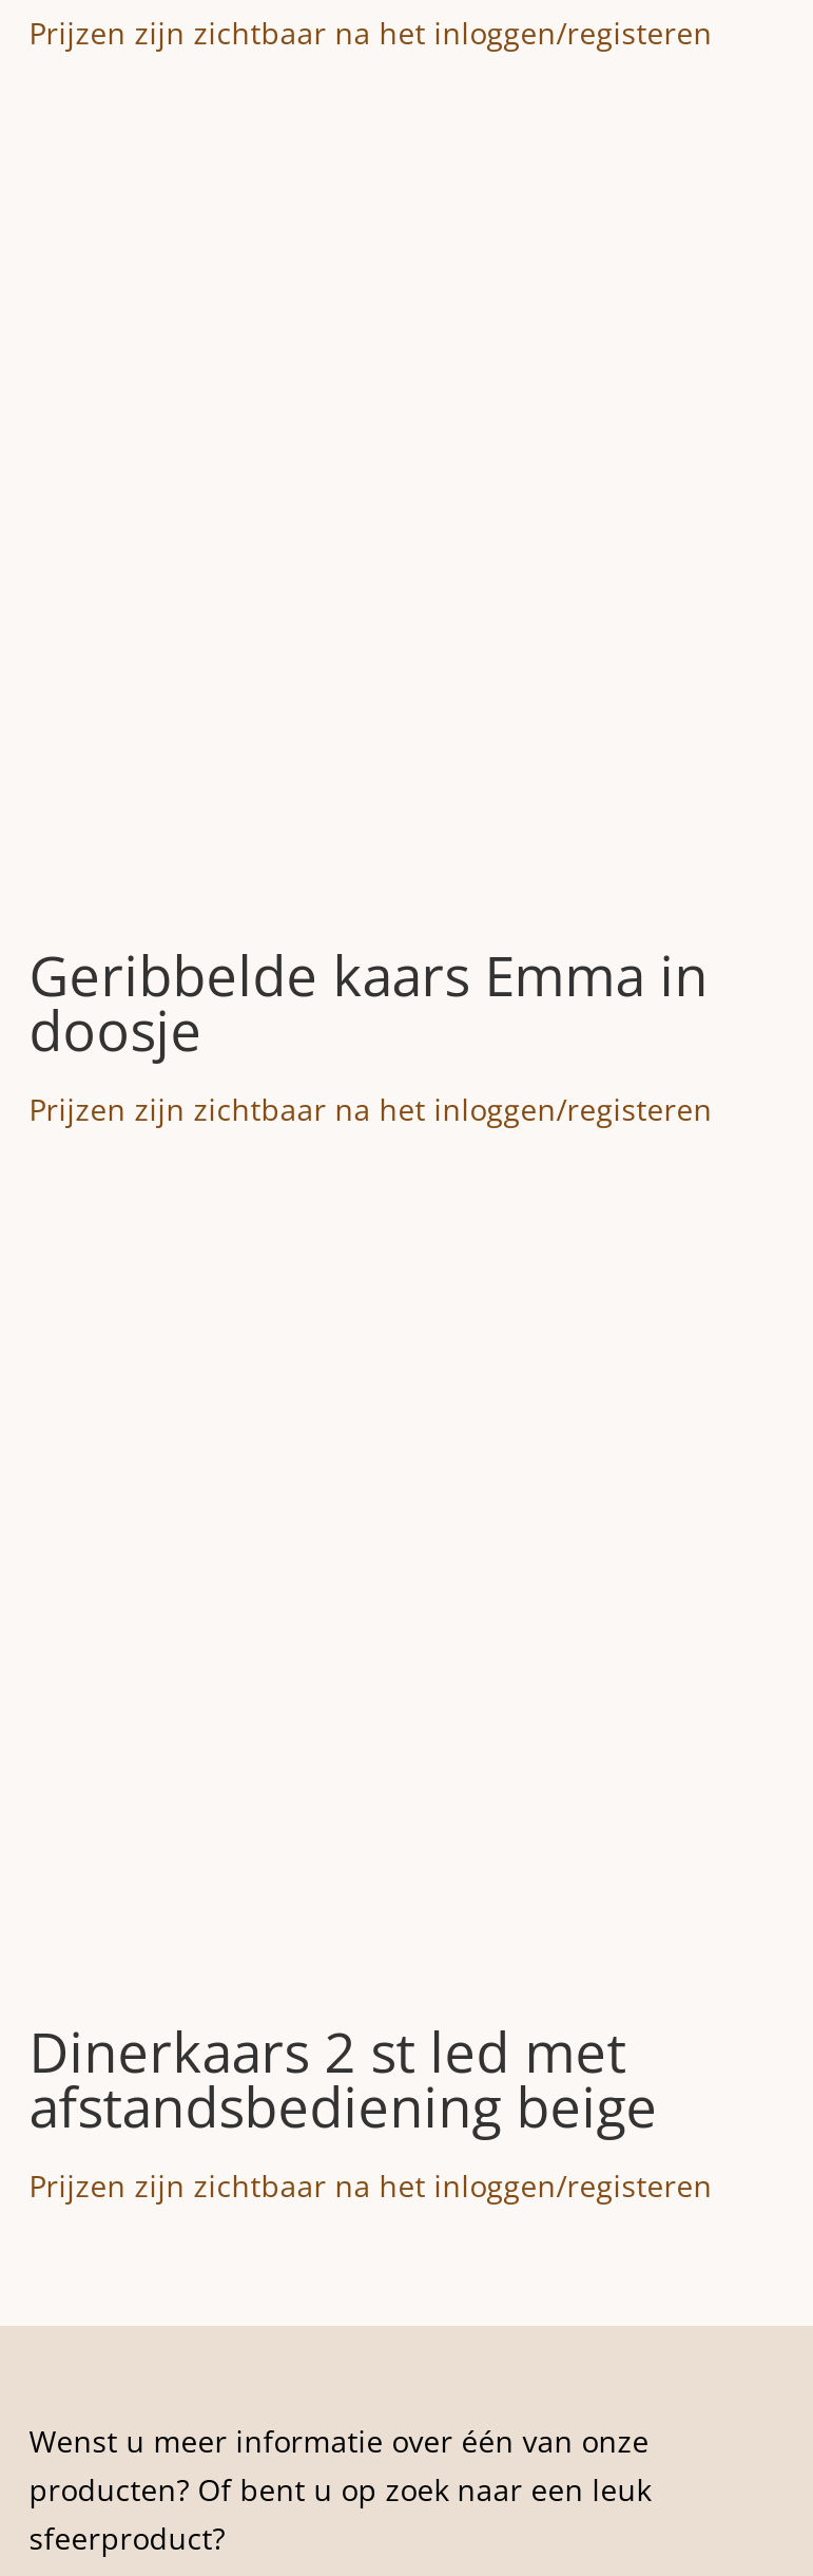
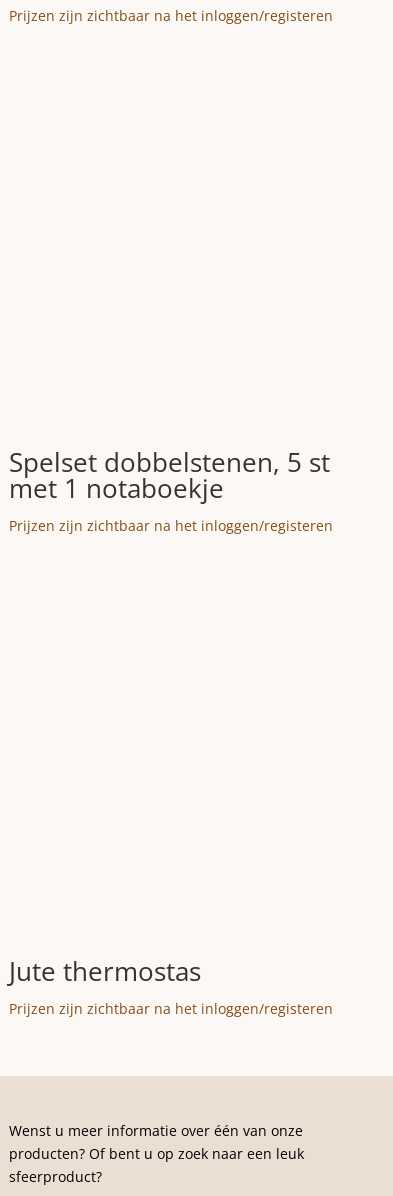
[29,937,708,1068] Geribbelde kaars Emma in | doosje -> [9,444,330,506] Spelset dobbelstenen, 5 st | met 1 notaboekje
[29,2012,658,2143] Dinerkaars 2 st led met | afstandsbediening beige -> [9,953,201,989] Jute thermostas

